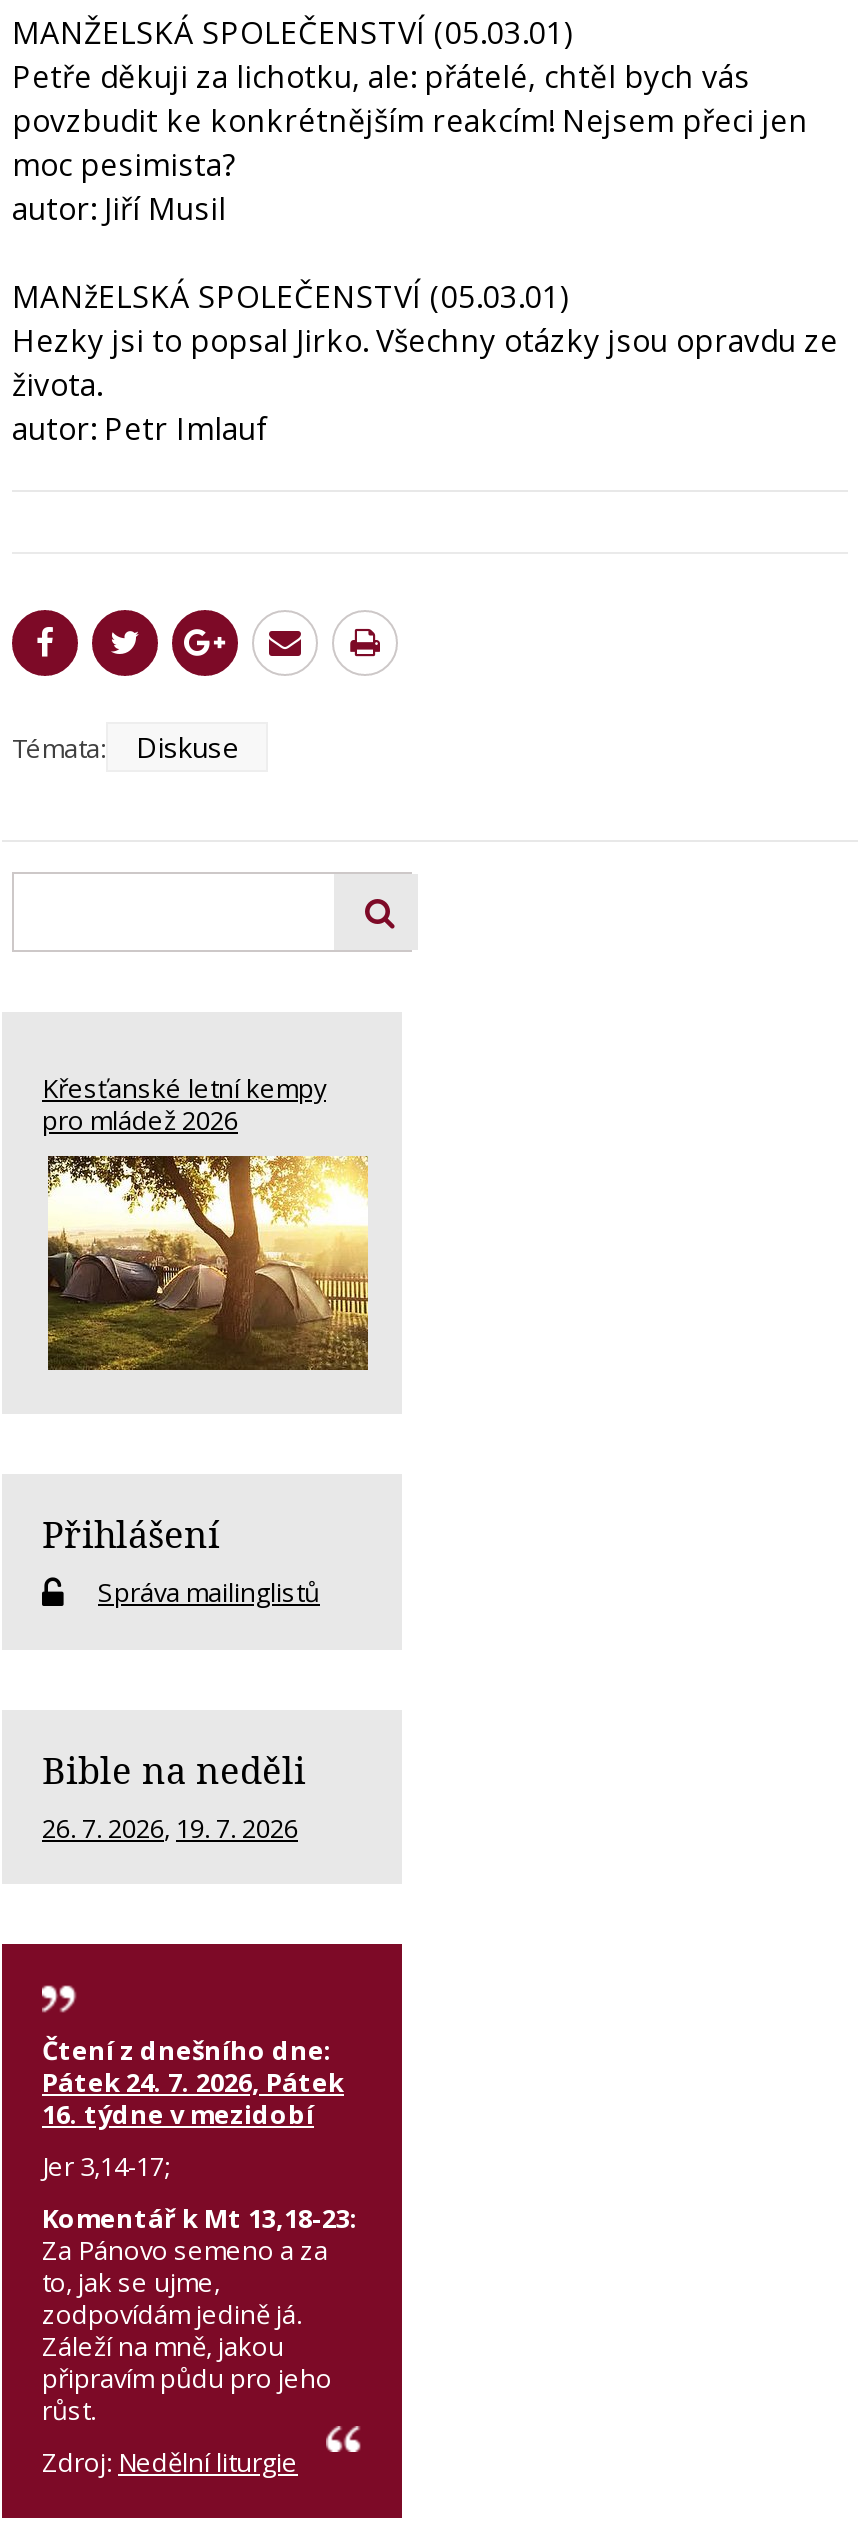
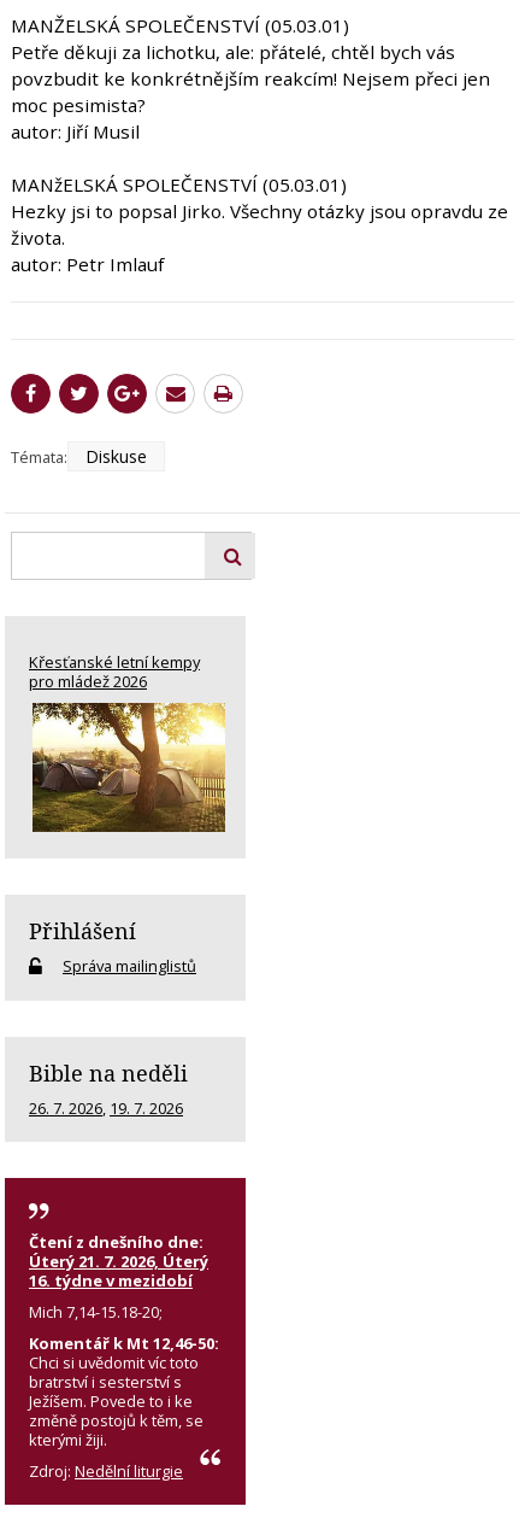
[42,2064,344,2100] Pátek 24. 7. 2026, Pátek -> [29,1251,208,1272] Úterý 21. 7. 2026, Úterý
[42,2148,358,2428] Jer 3,14-17; | Komentář k Mt 13,18-23: | Za Pánovo semeno a za | to, jak se ujme, | zodpovídám jedině já. | Záleží na mně, jakou | připravím půdu pro jeho | růst. -> [29,1301,219,1451] Mich 7,14-15.18-20; | Komentář k Mt 12,46-50: | Chci si uvědomit víc toto | bratrství i sesterství s | Ježíšem. Povede to i ke | změně postojů k těm, se | kterými žiji.

